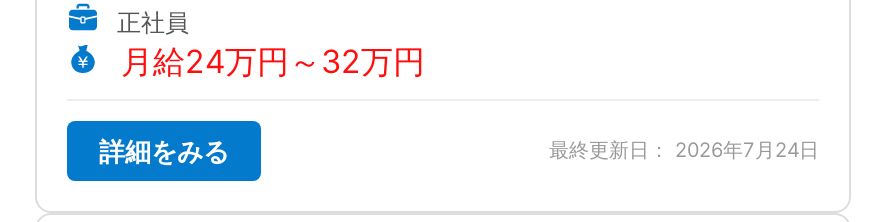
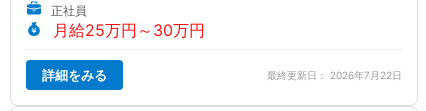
[111,41,425,81] 月給24万円～32万円 -> [48,20,205,40] 月給25万円～30万円
[549,138,819,162] 最終更新日： 2026年7月24日 -> [267,69,402,81] 最終更新日： 2026年7月22日

